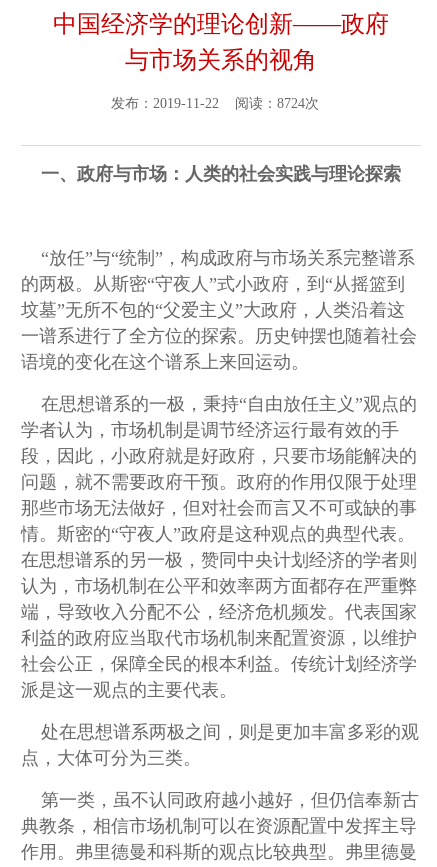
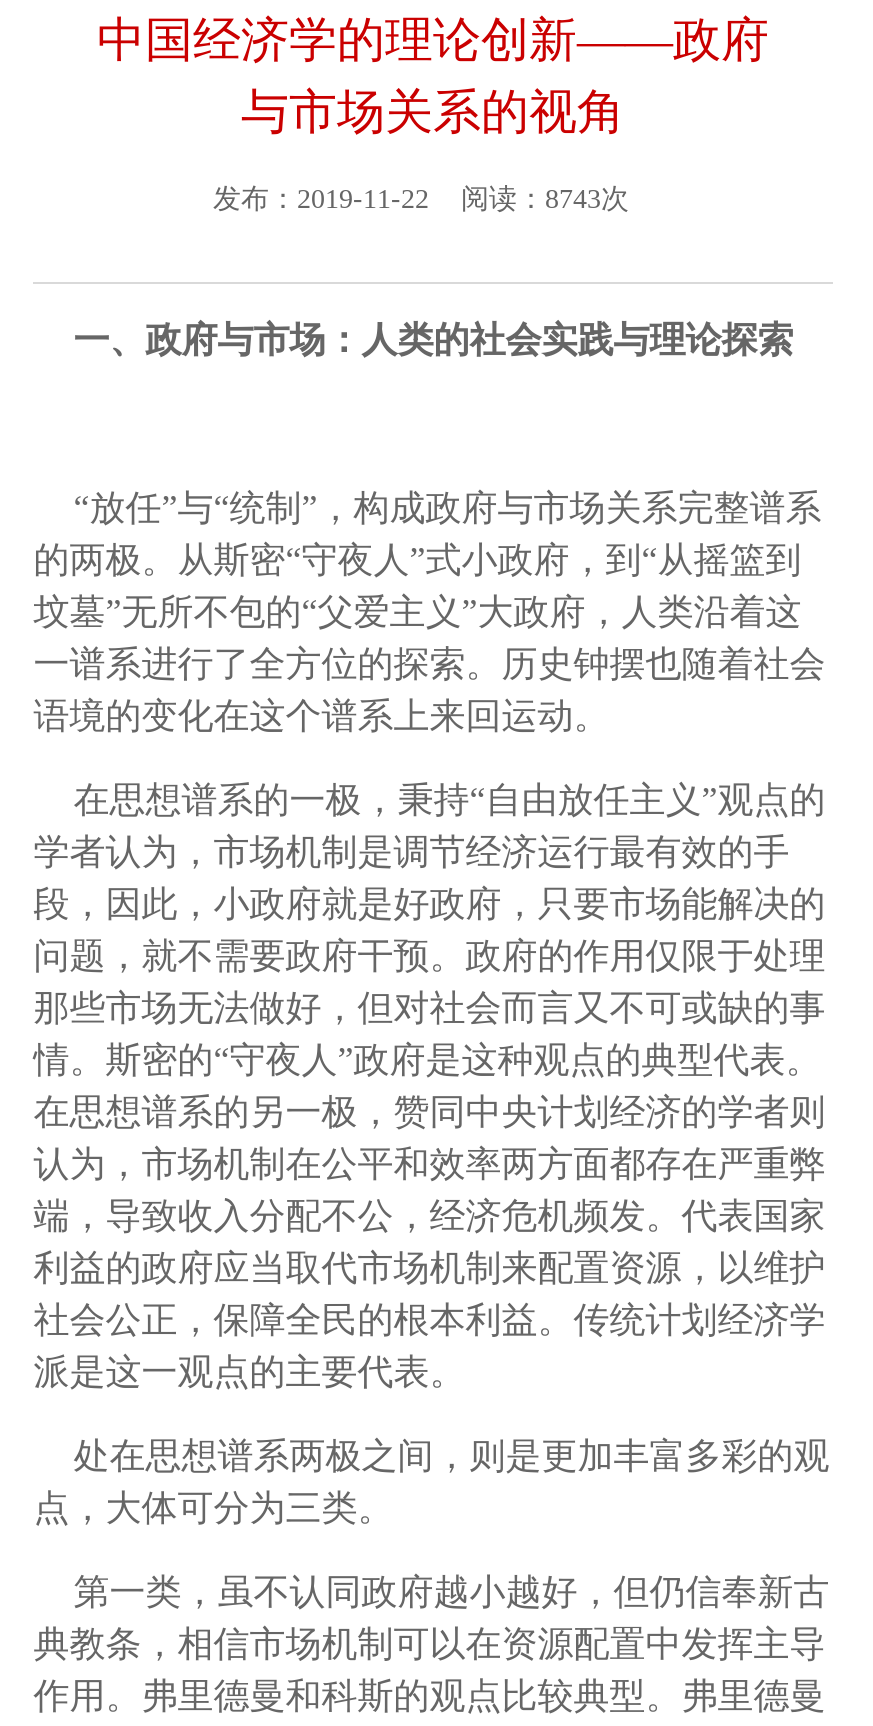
[111,96,331,111] 发布：2019-11-22 阅读：8724次 -> [213,184,653,214] 发布：2019-11-22 阅读：8743次

